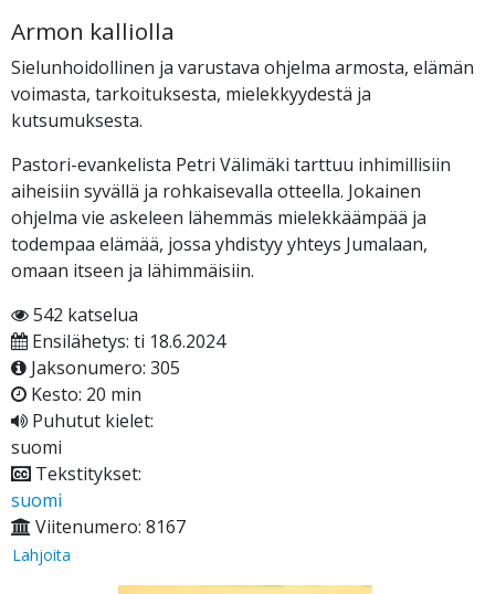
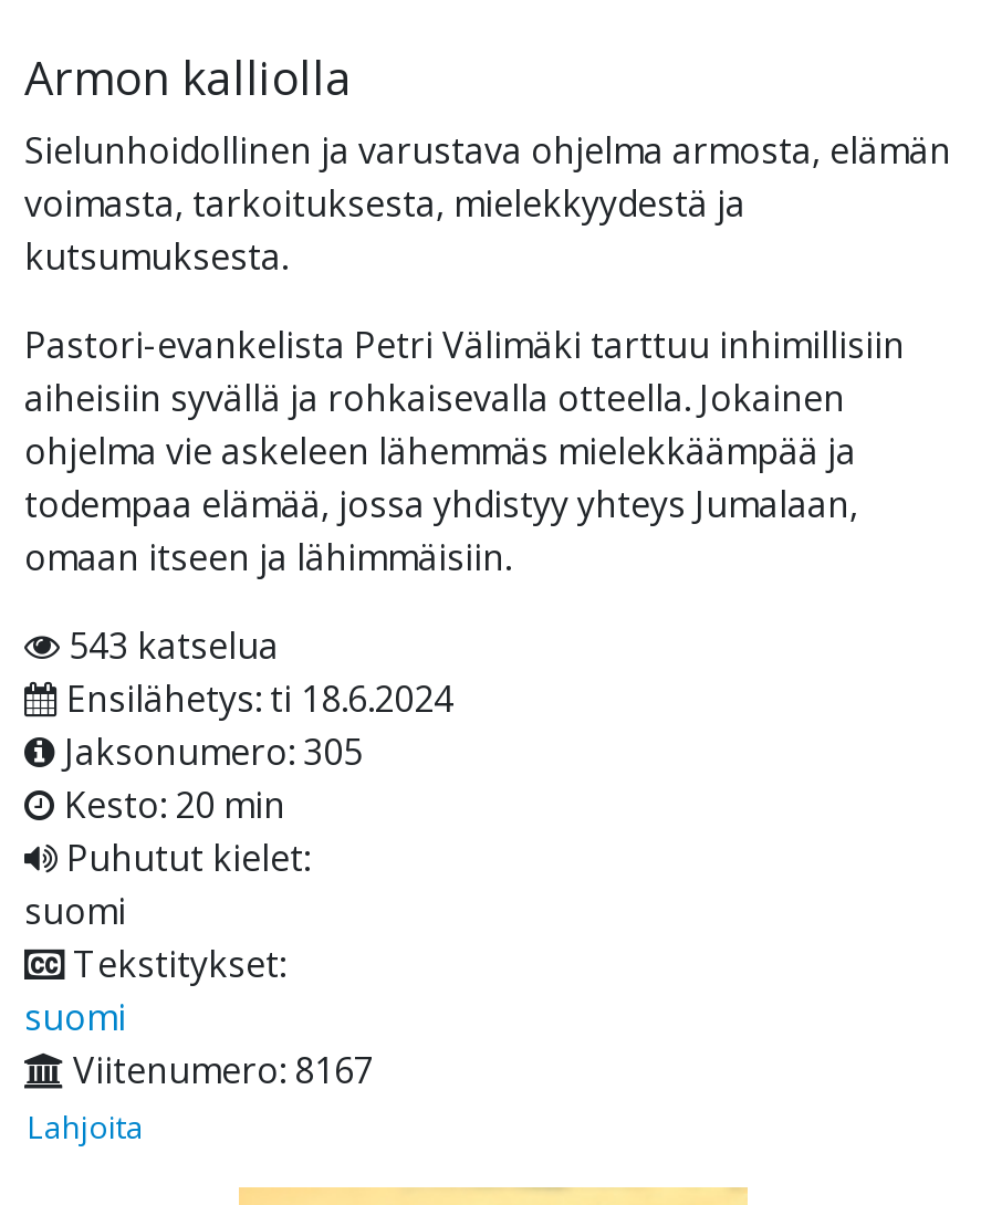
[29,303,138,327] 542 katselua -> [60,622,279,670] 543 katselua

